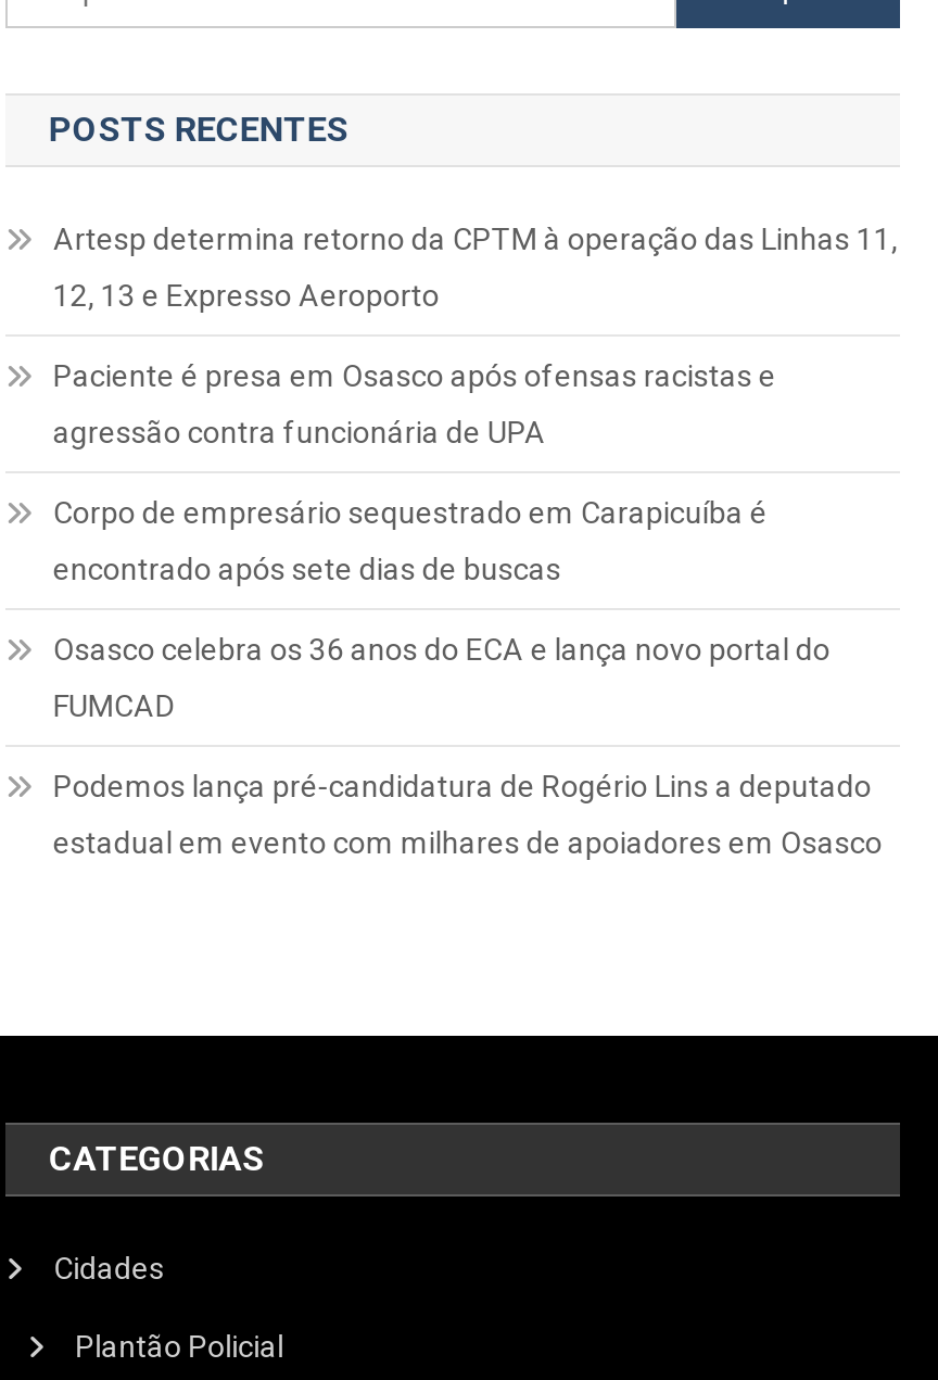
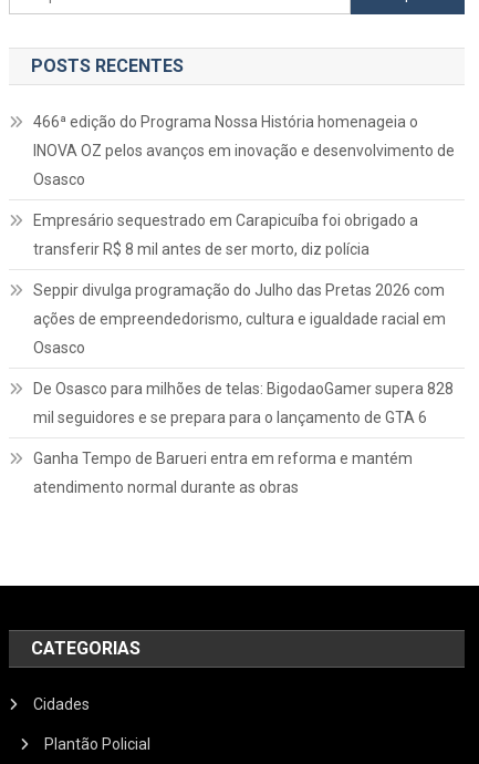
[53,221,898,859] Artesp determina retorno da CPTM à operação das Linhas 11, | 12, 13 e Expresso Aeroporto | Paciente é presa em Osasco após ofensas racistas e | agressão contra funcionária de UPA | Corpo de empresário sequestrado em Carapicuíba é | encontrado após sete dias de buscas | Osasco celebra os 36 anos do ECA e lança novo portal do | FUMCAD | Podemos lança pré-candidatura de Rogério Lins a deputado | estadual em evento com milhares de apoiadores em Osasco -> [33,113,455,496] 466ª edição do Programa Nossa História homenageia o | INOVA OZ pelos avanços em inovação e desenvolvimento de | Osasco | Empresário sequestrado em Carapicuíba foi obrigado a | transferir R$ 8 mil antes de ser morto, diz polícia | Seppir divulga programação do Julho das Pretas 2026 com | ações de empreendedorismo, cultura e igualdade racial em | Osasco | De Osasco para milhões de telas: BigodaoGamer supera 828 | mil seguidores e se prepara para o lançamento de GTA 6 | Ganha Tempo de Barueri entra em reforma e mantém | atendimento normal durante as obras

